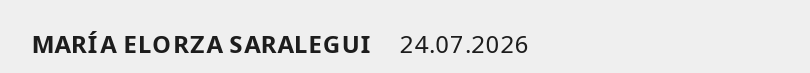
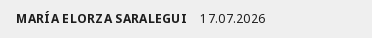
[32,28,530,62] MARÍA ELORZA SARALEGUI 24.07.2026 -> [16,10,265,27] MARÍA ELORZA SARALEGUI 17.07.2026

